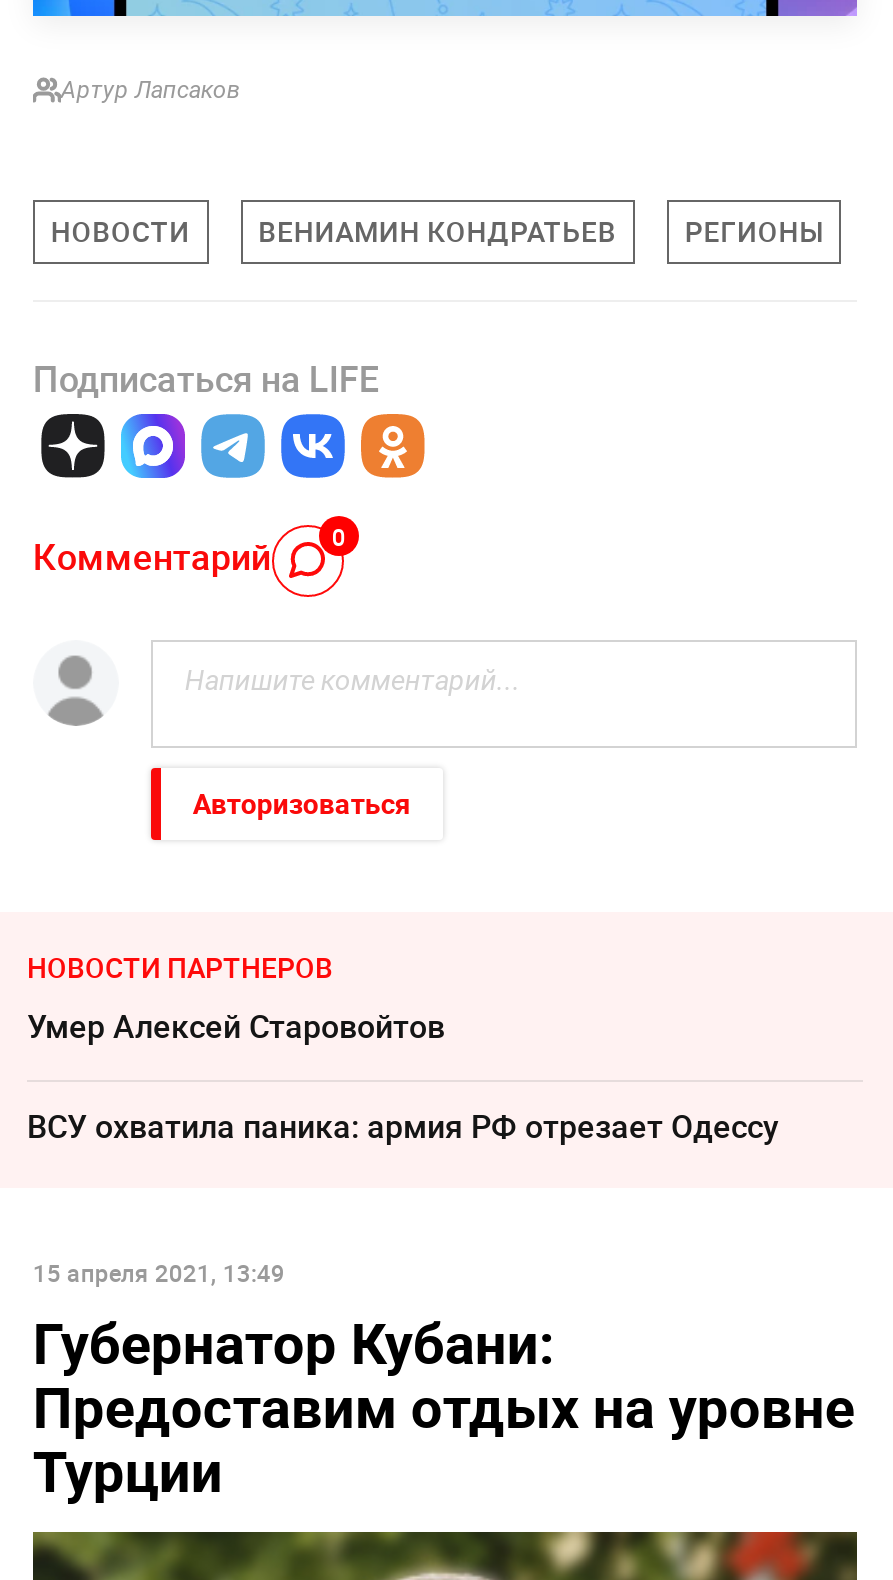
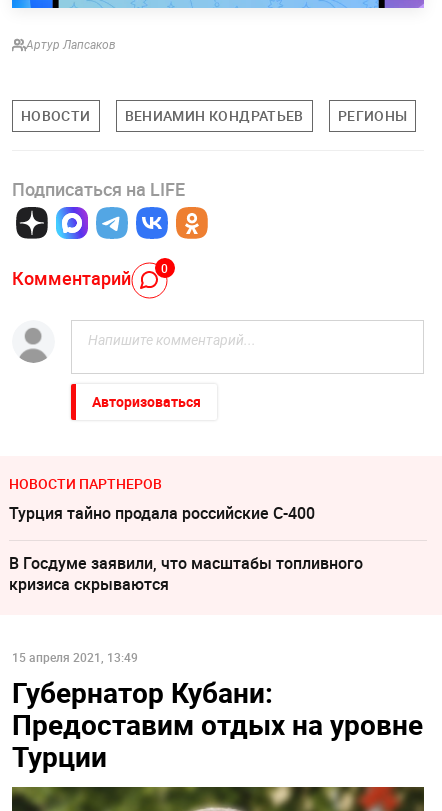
[27,1003,445,1047] Умер Алексeй Старовойтов -> [9,502,315,524] Турция тайно продала российские С-400
[27,1103,779,1147] ВСУ охватила паника: армия РФ отрезает Одессу -> [9,552,363,595] В Госдуме заявили, что масштабы топливного | кризиса скрываются

